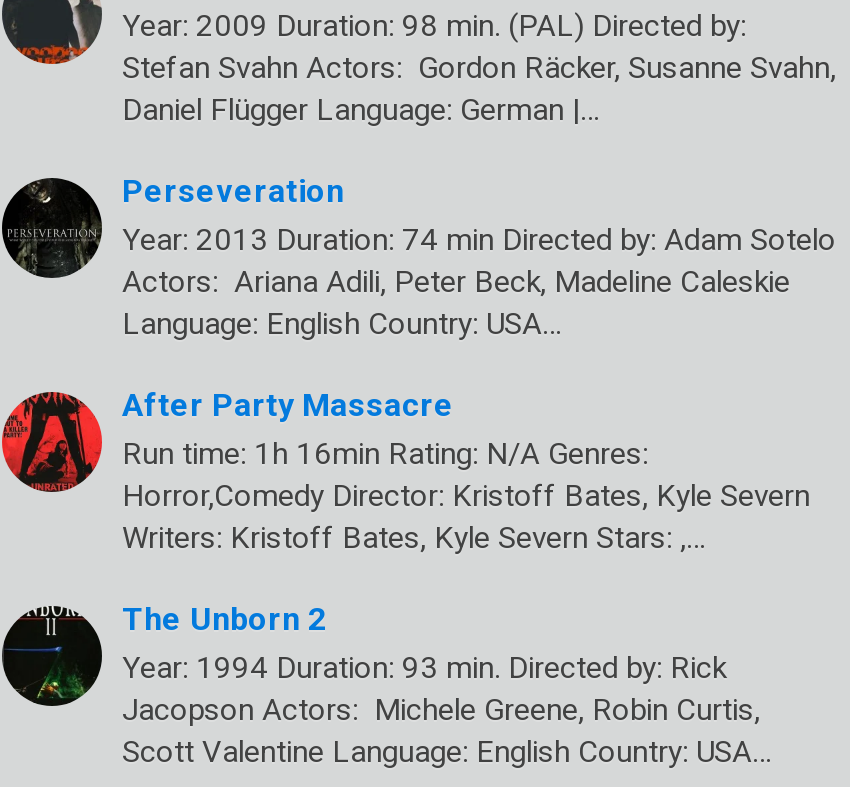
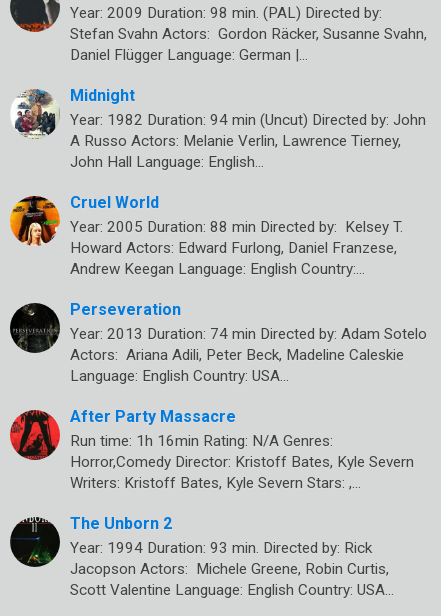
none -> [9,196,56,246] [image]
none -> [10,86,426,278] [image] | Midnight | Year: 1982 Duration: 94 min (Uncut) Directed by: John | A Russo Actors: Melanie Verlin, Lawrence Tierney, | John Hall Language: English… | Cruel World | Year: 2005 Duration: 88 min Directed by: Kelsey T. | Howard Actors: Edward Furlong, Daniel Franzese, | Andrew Keegan Language: English Country:…

